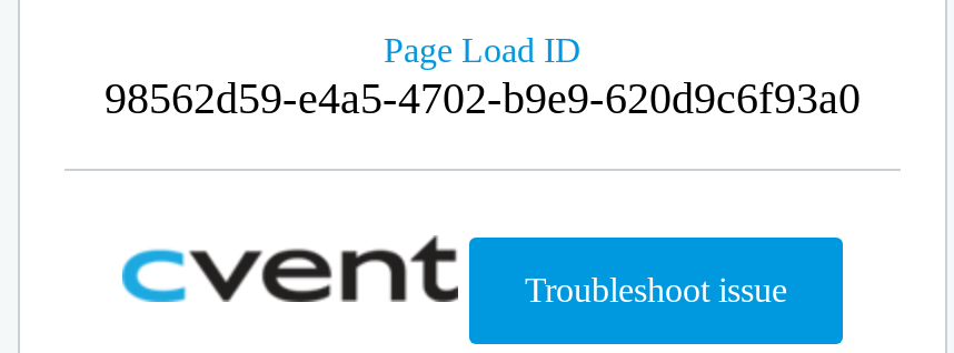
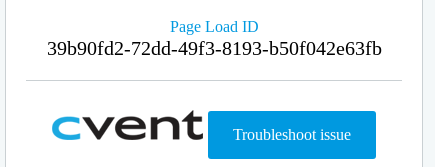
[105,73,861,122] 98562d59-e4a5-4702-b9e9-620d9c6f93a0 -> [46,37,381,59] 39b90fd2-72dd-49f3-8193-b50f042e63fb

